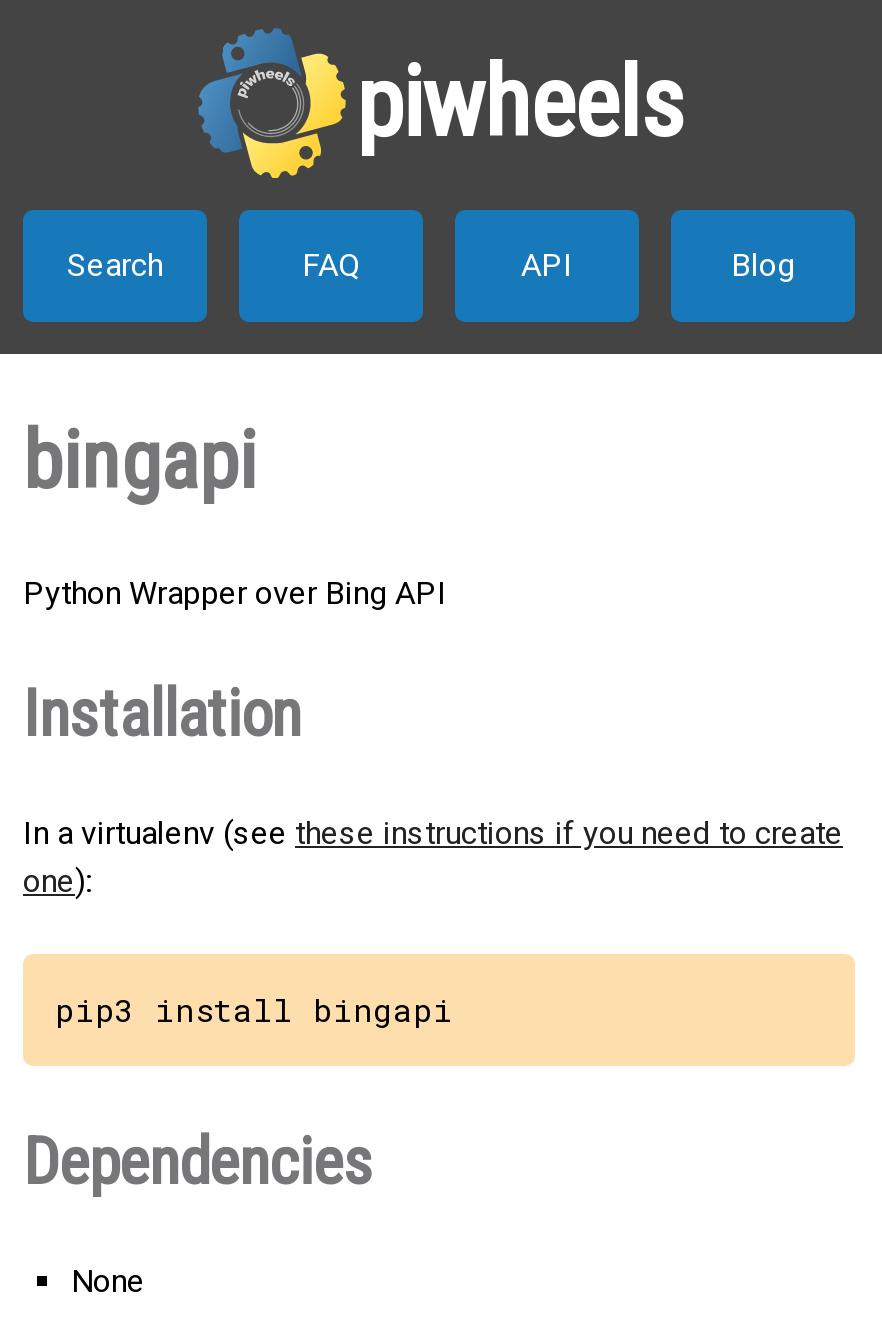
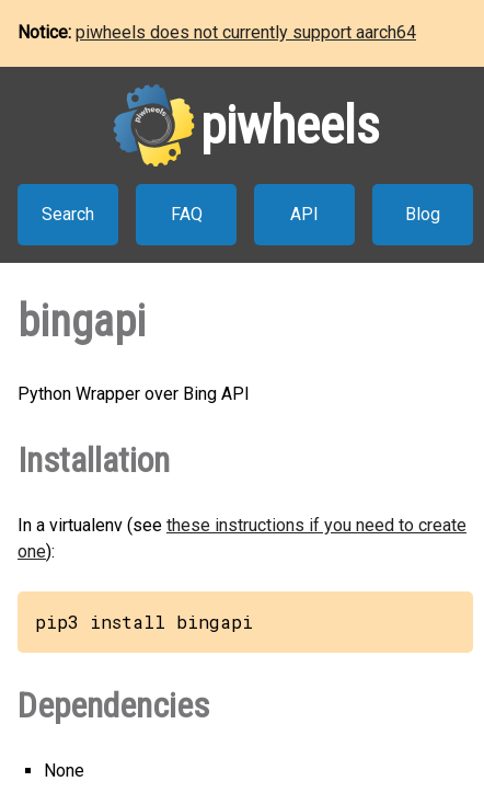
none -> [18,22,416,43] Notice: piwheels does not currently support aarch64

